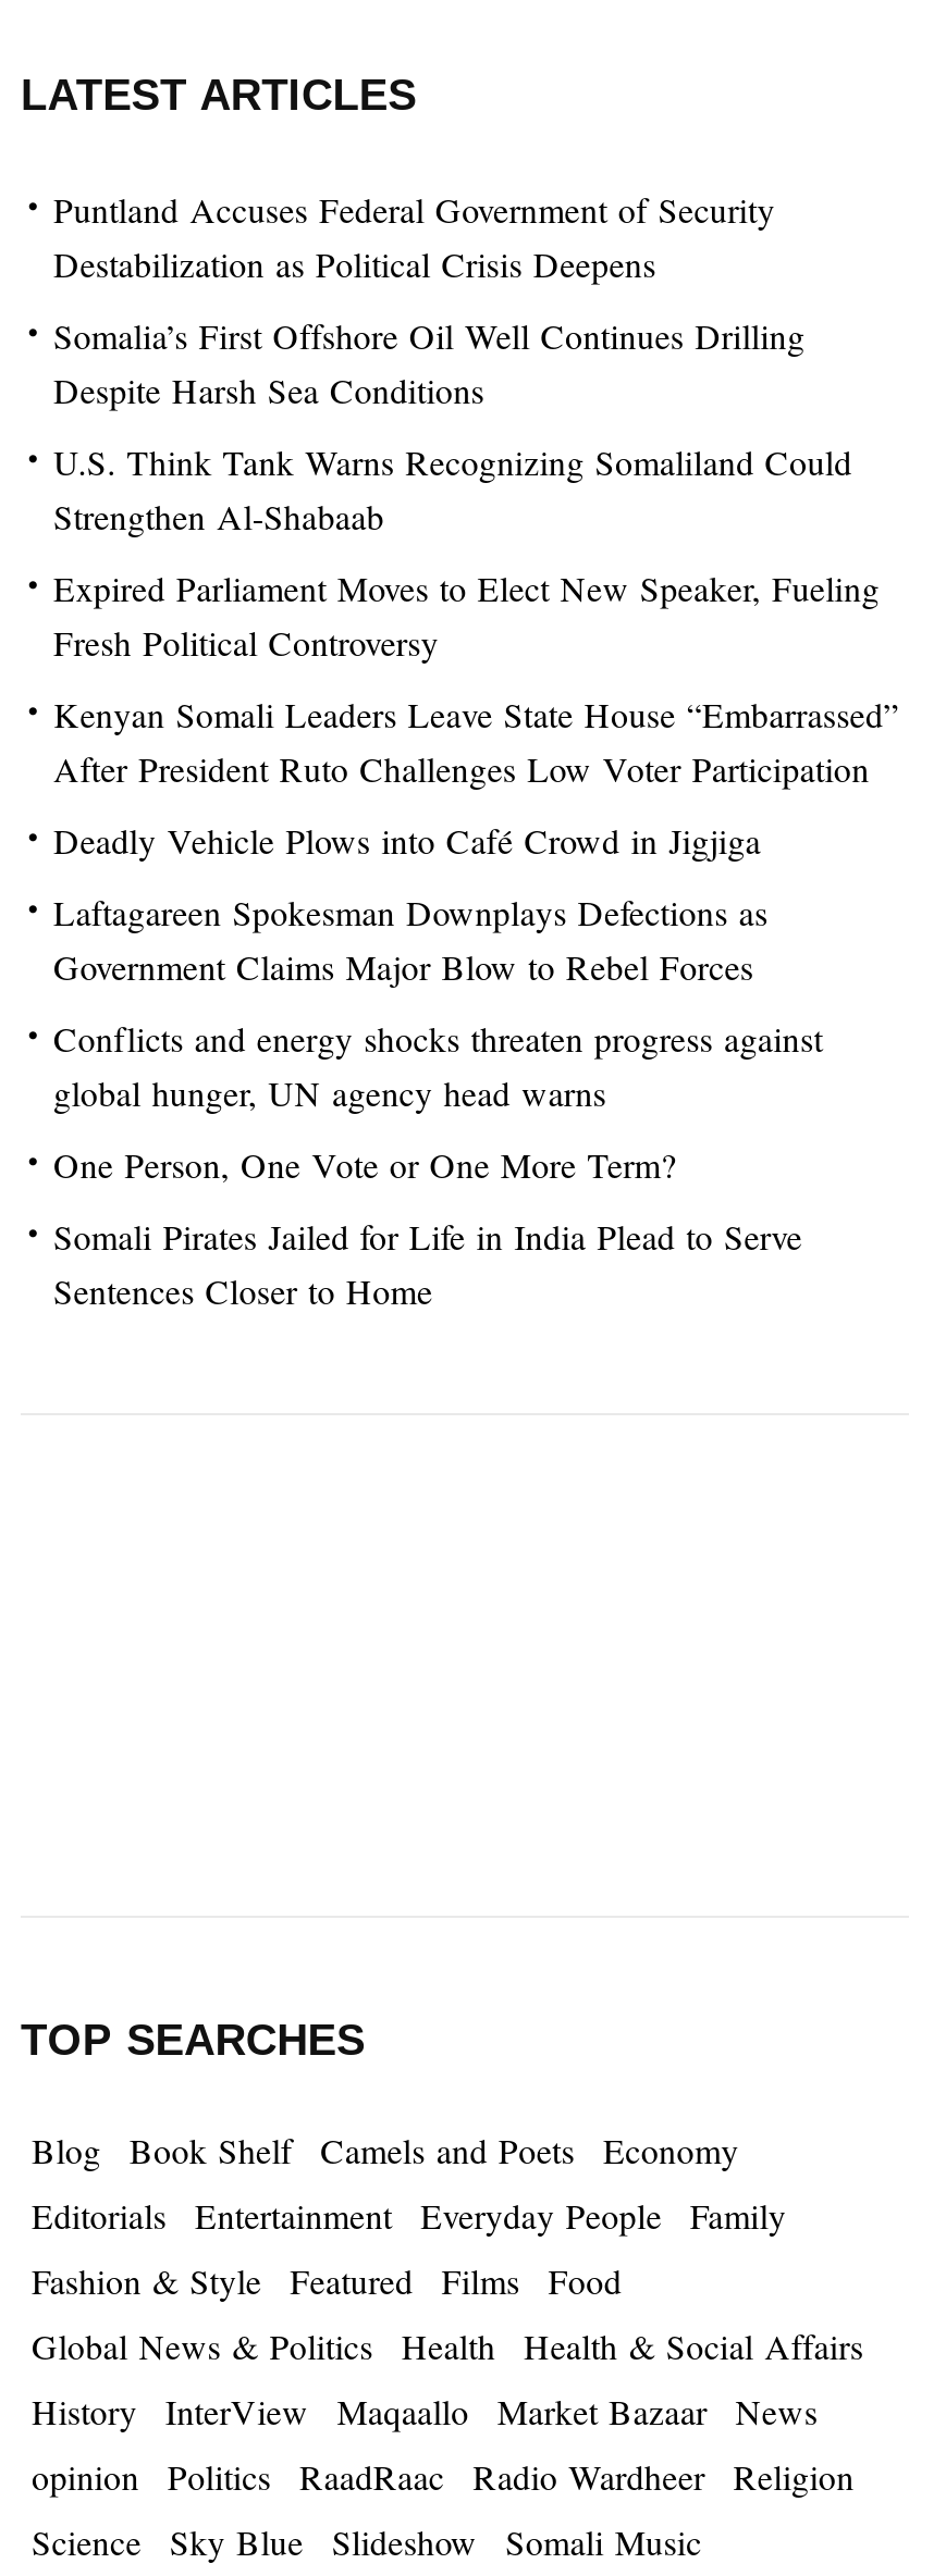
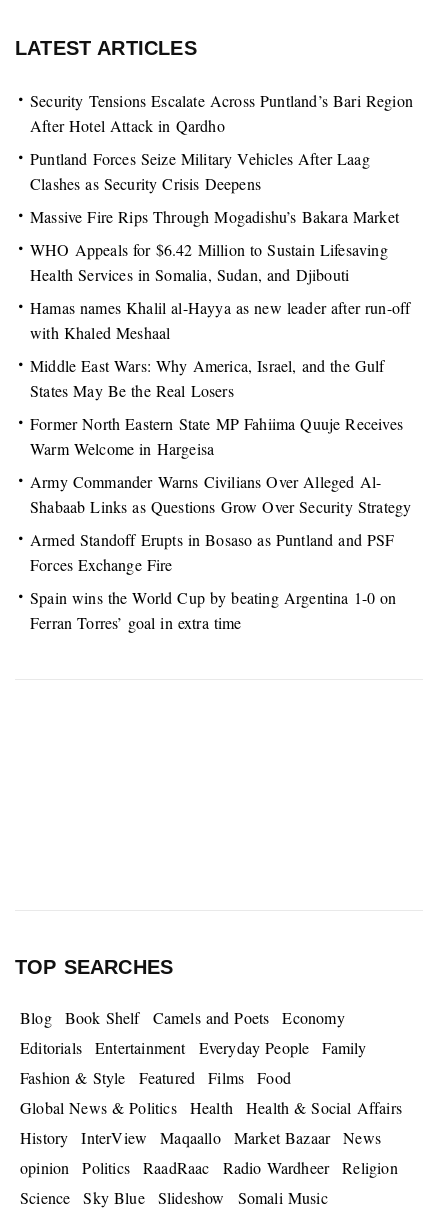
[53,187,775,287] Puntland Accuses Federal Government of Security | Destabilization as Political Crisis Deepens -> [30,90,413,136] Security Tensions Escalate Across Puntland’s Bari Region | After Hotel Attack in Qardho
[53,313,805,413] Somalia’s First Offshore Oil Well Continues Drilling | Despite Harsh Sea Conditions -> [30,148,370,194] Puntland Forces Seize Military Vehicles After Laag | Clashes as Security Crisis Deepens
[53,439,852,539] U.S. Think Tank Warns Recognizing Somaliland Could | Strengthen Al-Shabaab -> [30,206,399,227] Massive Fire Rips Through Mogadishu’s Bakara Market
[53,565,879,666] Expired Parliament Moves to Elect New Speaker, Fueling | Fresh Political Controversy -> [30,239,388,285] WHO Appeals for $6.42 Million to Sustain Lifesaving | Health Services in Somalia, Sudan, and Djibouti
[53,692,899,792] Kenyan Somali Leaders Leave State House “Embarrassed” | After President Ruto Challenges Low Voter Participation -> [30,297,410,343] Hamas names Khalil al-Hayya as new leader after run-off | with Khaled Meshaal
[53,818,761,864] Deadly Vehicle Plows into Café Crowd in Jigjiga -> [30,355,385,401] Middle East Wars: Why America, Israel, and the Gulf | States May Be the Real Losers
[53,890,768,990] Laftagareen Spokesman Downplays Defections as | Government Claims Major Blow to Rebel Forces -> [30,413,403,459] Former North Eastern State MP Fahiima Quuje Receives | Warm Welcome in Hargeisa
[53,1016,823,1116] Conflicts and energy shocks threaten progress against | global hunger, UN agency head warns -> [30,471,411,517] Army Commander Warns Civilians Over Alleged Al- | Shabaab Links as Questions Grow Over Security Strategy
[53,1142,676,1188] One Person, One Vote or One More Term? -> [30,529,395,575] Armed Standoff Erupts in Bosaso as Puntland and PSF | Forces Exchange Fire
[53,1214,802,1314] Somali Pirates Jailed for Life in India Plead to Serve | Sentences Closer to Home -> [30,587,397,633] Spain wins the World Cup by beating Argentina 1-0 on | Ferran Torres’ goal in extra time

